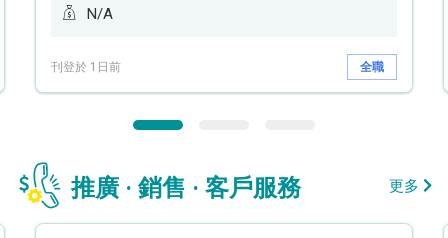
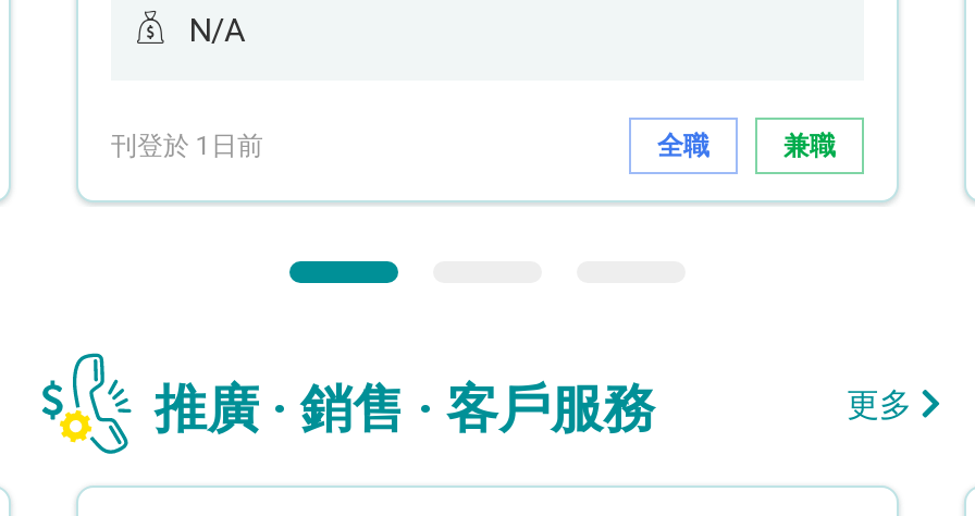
none -> [783,130,836,160] 兼職

